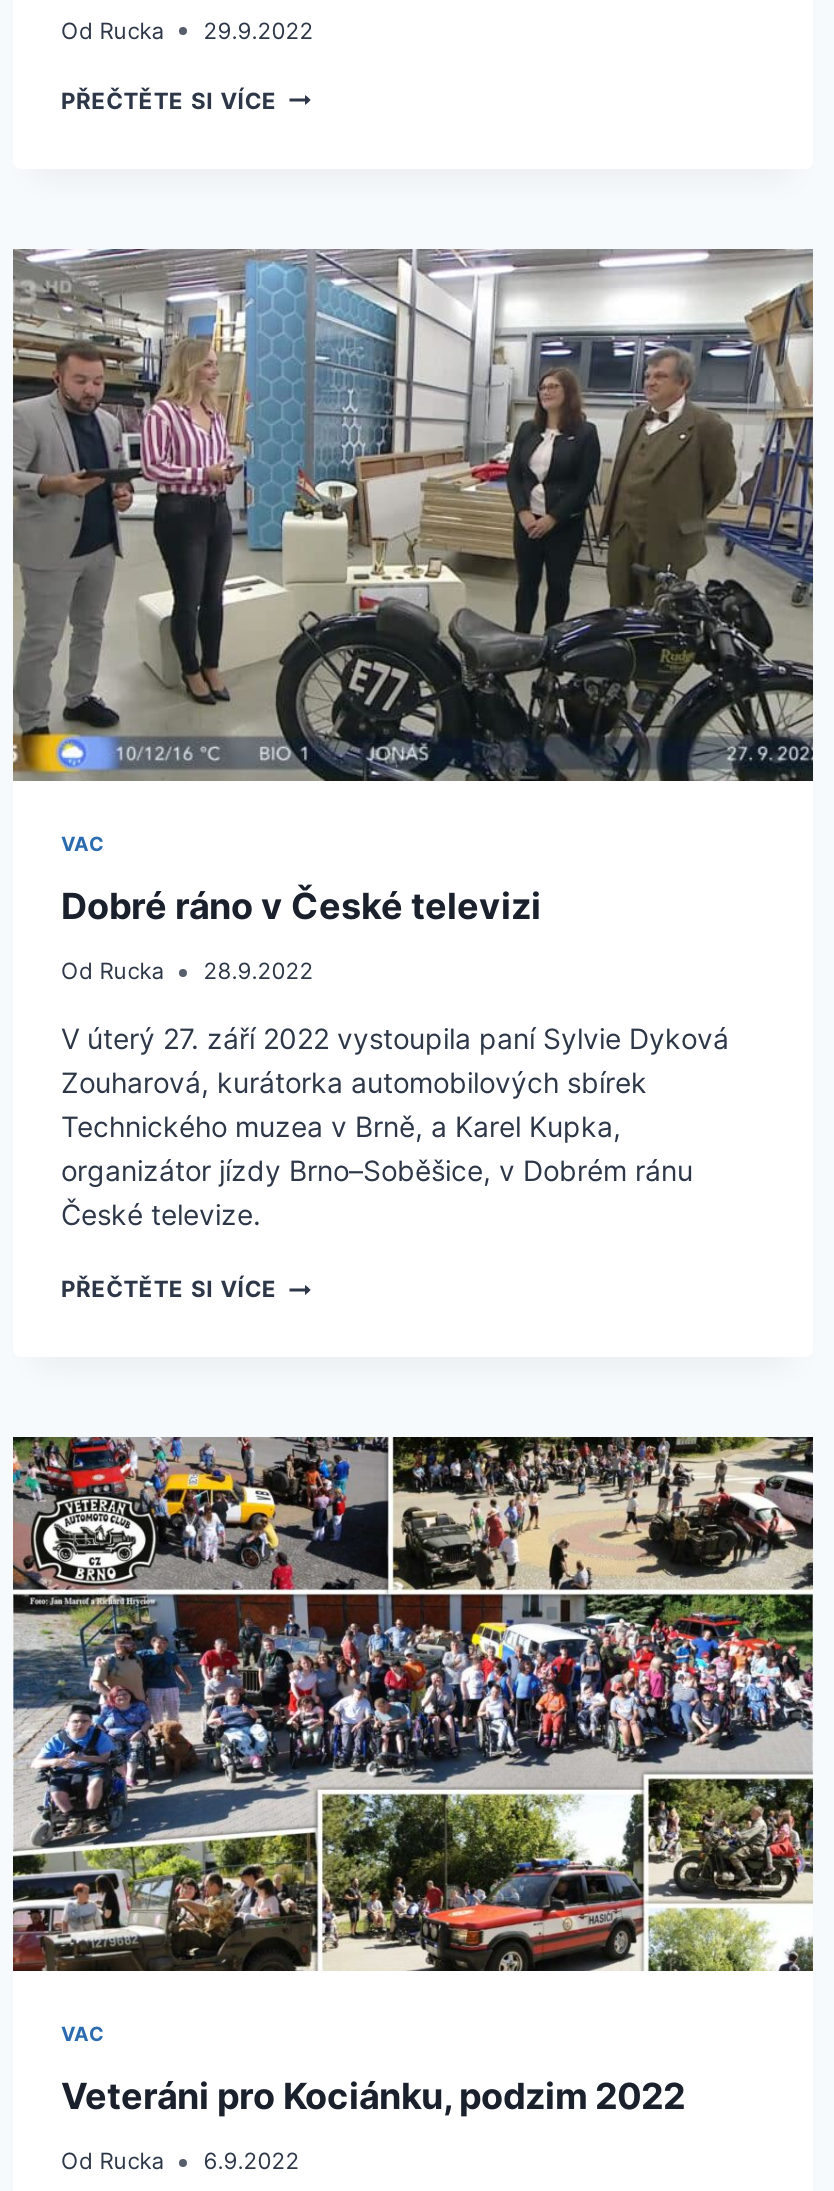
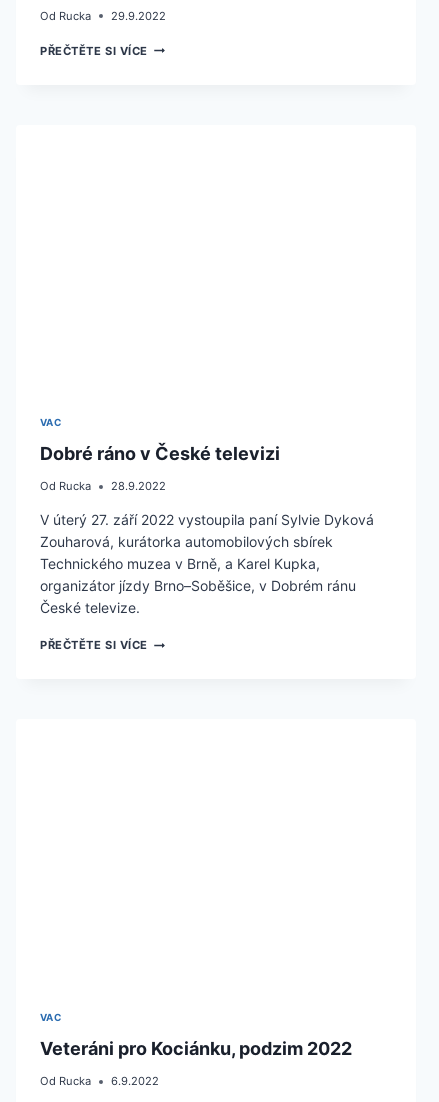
[11,247,815,783] [image] -> none
[11,1435,815,1973] [image] -> none

